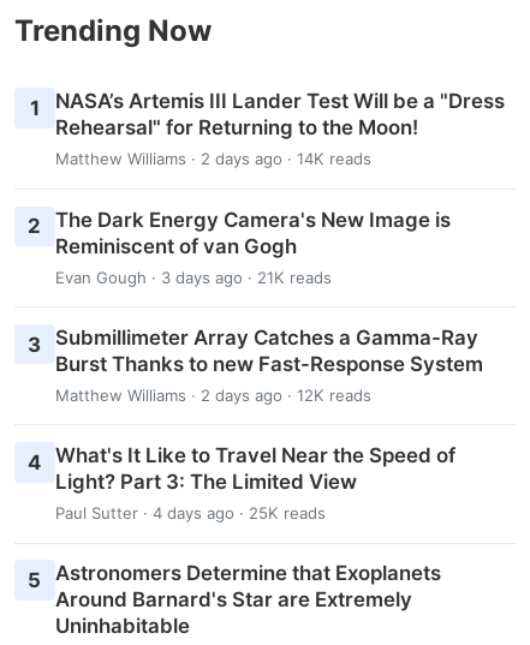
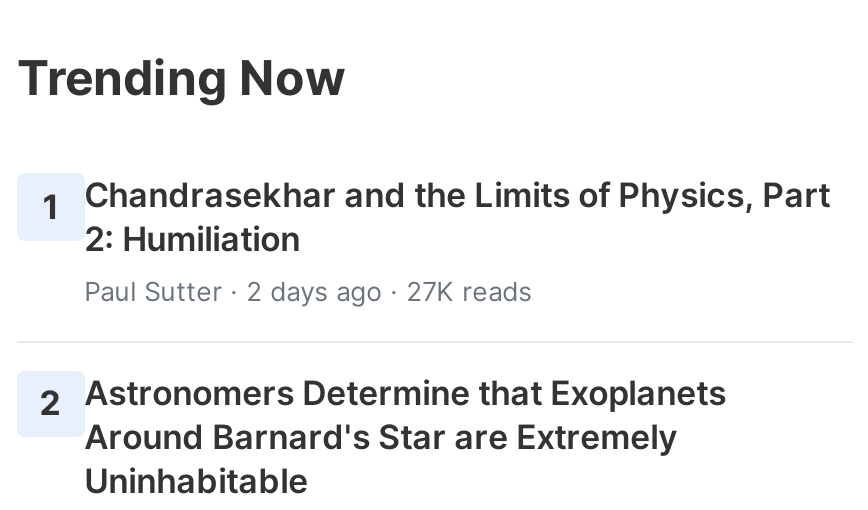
[28,89,504,592] NASA’s Artemis III Lander Test Will be a "Dress | Rehearsal" for Returning to the Moon! | Matthew Williams · 2 days ago · 14K reads | 2 The Dark Energy Camera's New Image is | Reminiscent of van Gogh | Evan Gough · 3 days ago · 21K reads | 3 Submillimeter Array Catches a Gamma-Ray | Burst Thanks to new Fast-Response System | Matthew Williams · 2 days ago · 12K reads | 4 What's It Like to Travel Near the Speed of | Light? Part 3: The Limited View | Paul Sutter · 4 days ago · 25K reads | 5 Astronomers Determine that Exoplanets -> [40,176,830,424] Chandrasekhar and the Limits of Physics, Part | 2: Humiliation | Paul Sutter · 2 days ago · 27K reads | 2 Astronomers Determine that Exoplanets

